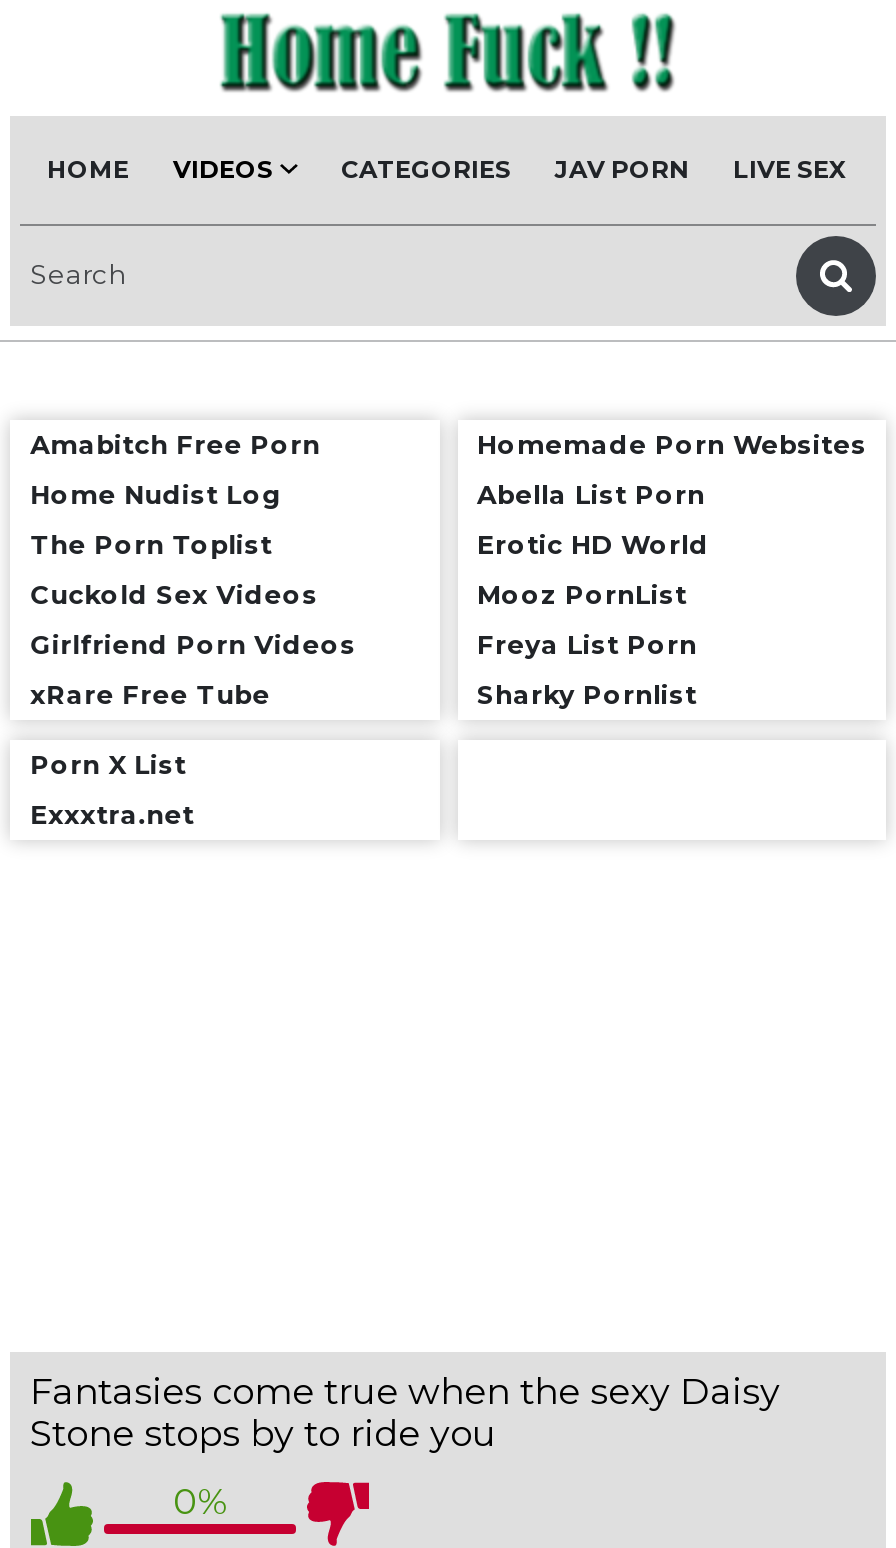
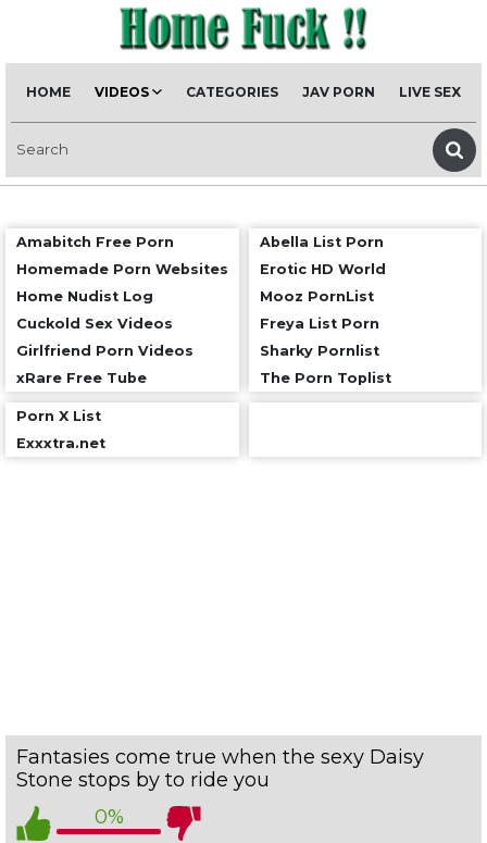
moved [477,430,867,460] -> [17,261,228,277]: Homemade Porn Websites
moved [30,480,282,510] -> [17,288,153,305]: Home Nudist Log
moved [477,480,709,710] -> [259,234,385,359]: Abella List Porn | Erotic HD World | Mooz PornList | Freya List Porn | Sharky Pornlist
moved [30,530,272,560] -> [259,370,391,386]: The Porn Toplist

